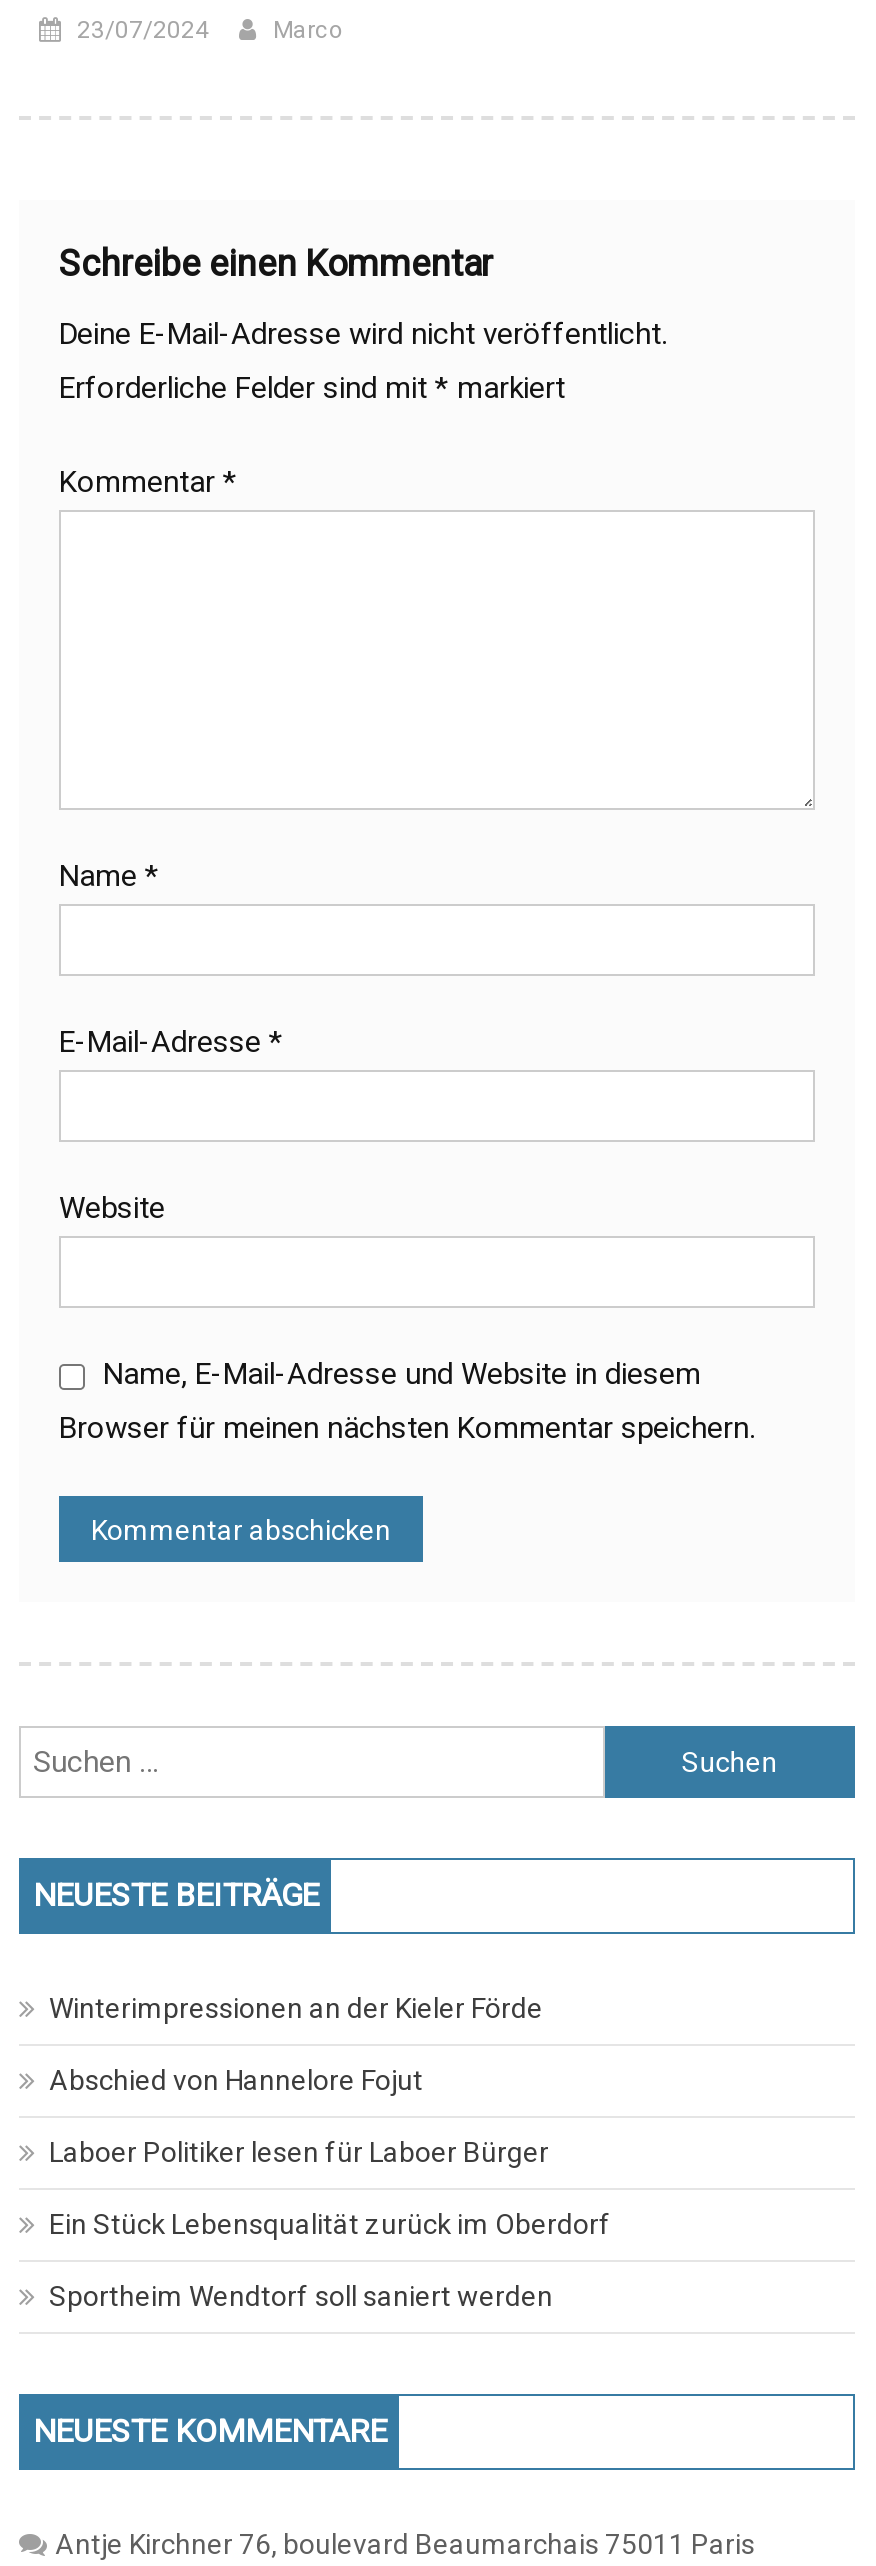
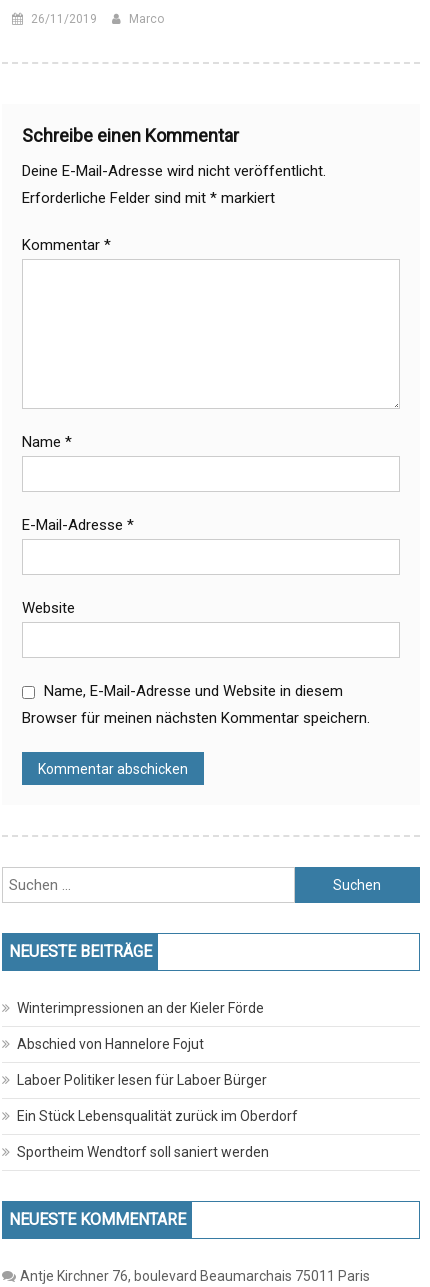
[77,16,209,44] 23/07/2024 -> [31,12,97,26] 26/11/2019

